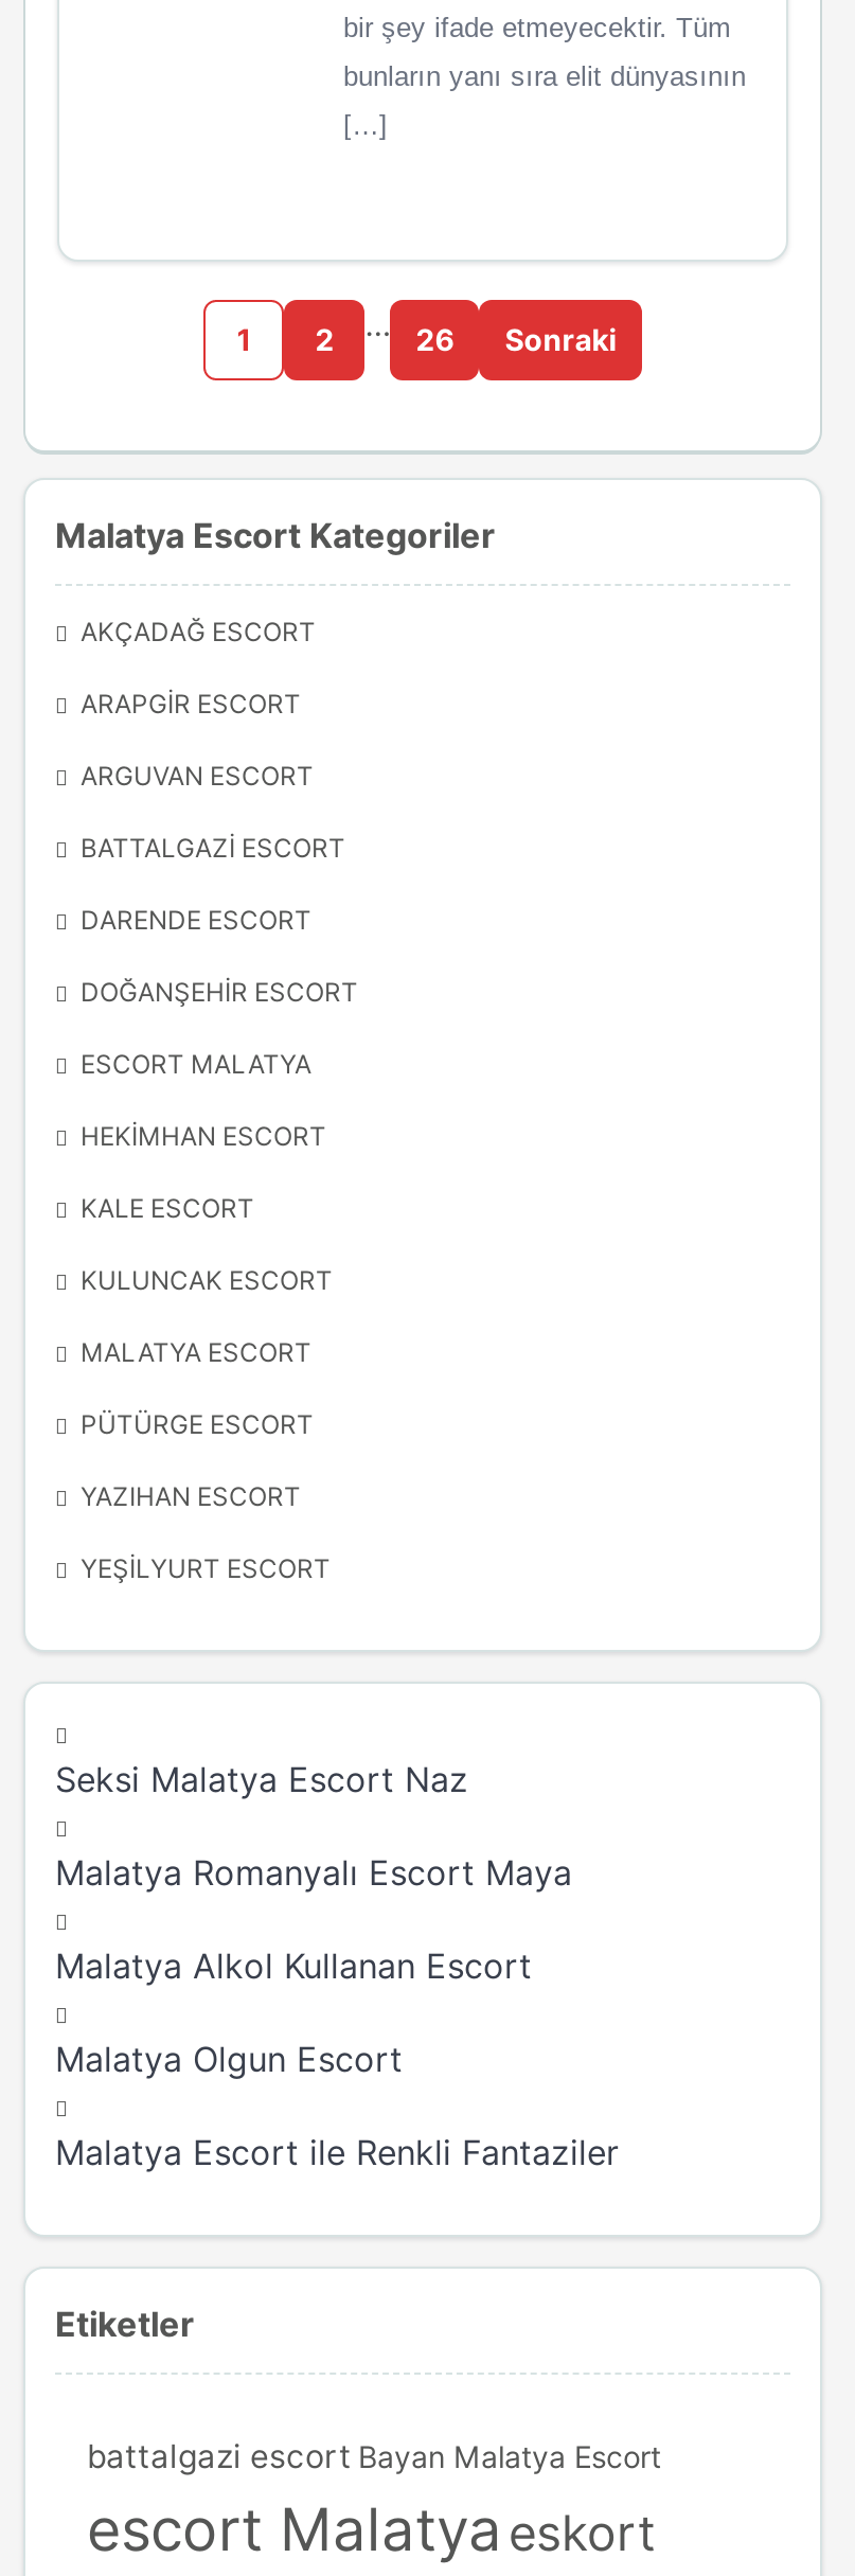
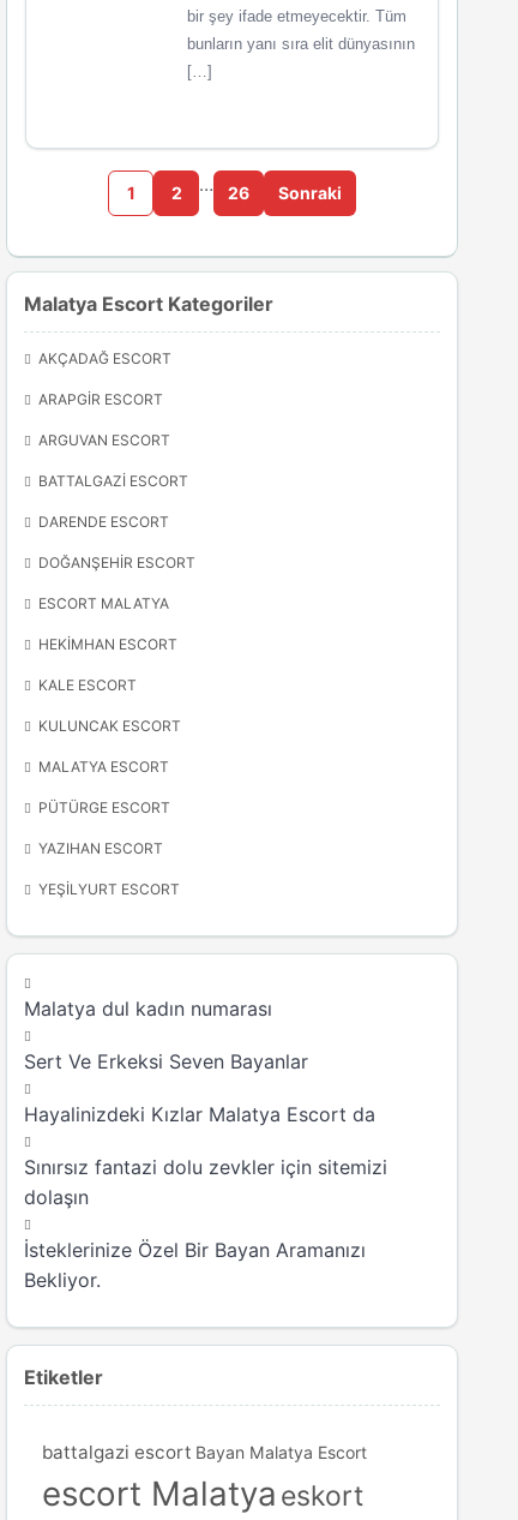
[55,1758,468,1800] Seksi Malatya Escort Naz -> [24,997,272,1021] Malatya dul kadın numarası
[55,1851,572,1894] Malatya Romanyalı Escort Maya -> [24,1049,308,1073] Sert Ve Erkeksi Seven Bayanlar
[55,1944,532,1987] Malatya Alkol Kullanan Escort -> [24,1102,375,1126] Hayalinizdeki Kızlar Malatya Escort da
[55,2038,403,2080] Malatya Olgun Escort -> [24,1155,387,1209] Sınırsız fantazi dolu zevkler için sitemizi | dolaşın
[55,2131,619,2173] Malatya Escort ile Renkli Fantaziler -> [24,1238,366,1292] İsteklerinize Özel Bir Bayan Aramanızı | Bekliyor.

